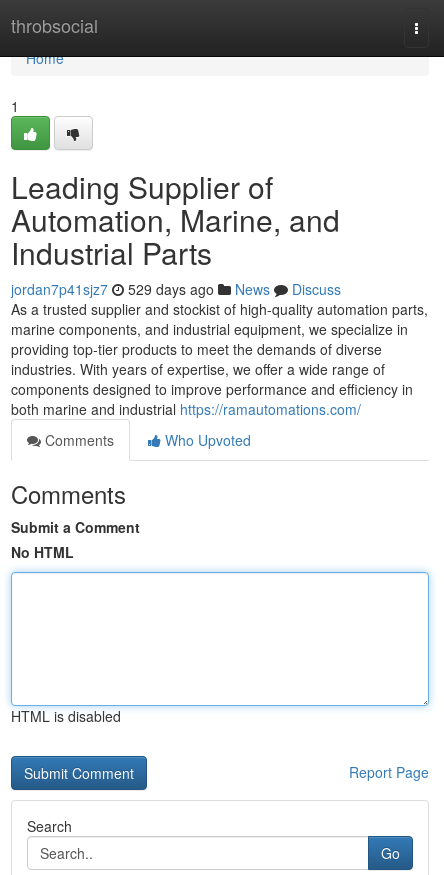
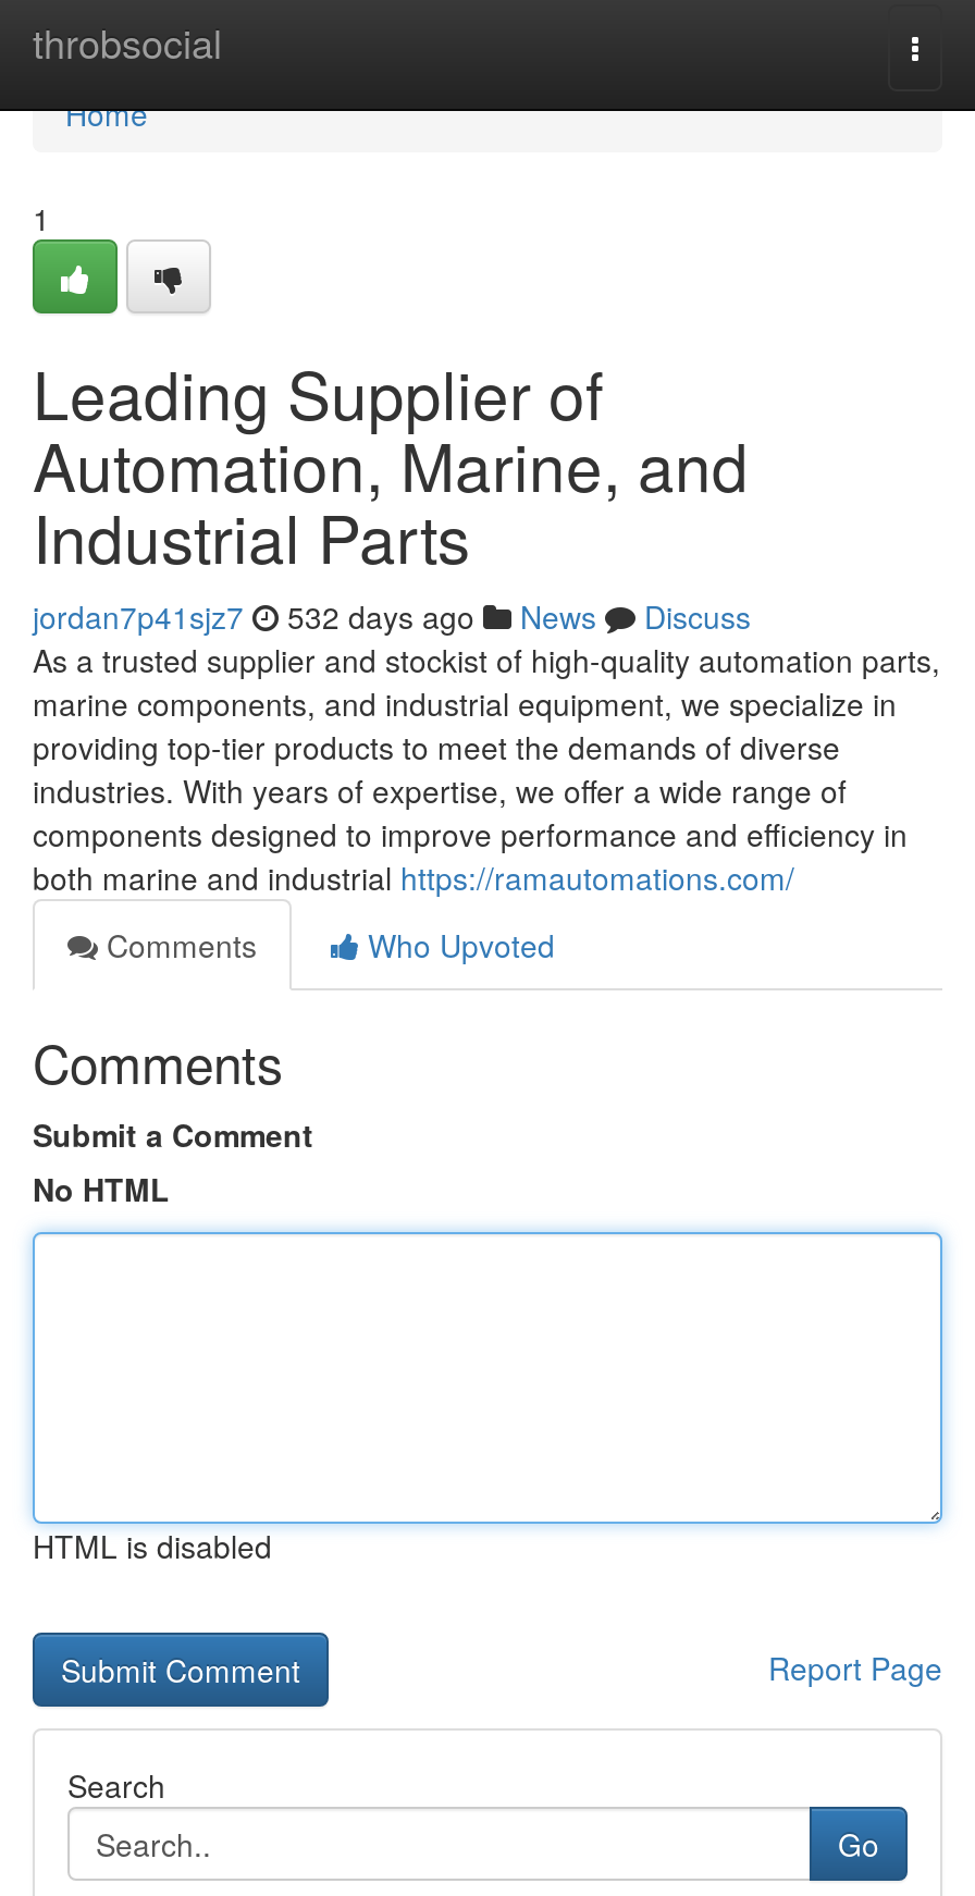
[11,279,341,299] jordan7p41sjz7 529 days ago News Discuss -> [33,594,751,638] jordan7p41sjz7 532 days ago News Discuss

